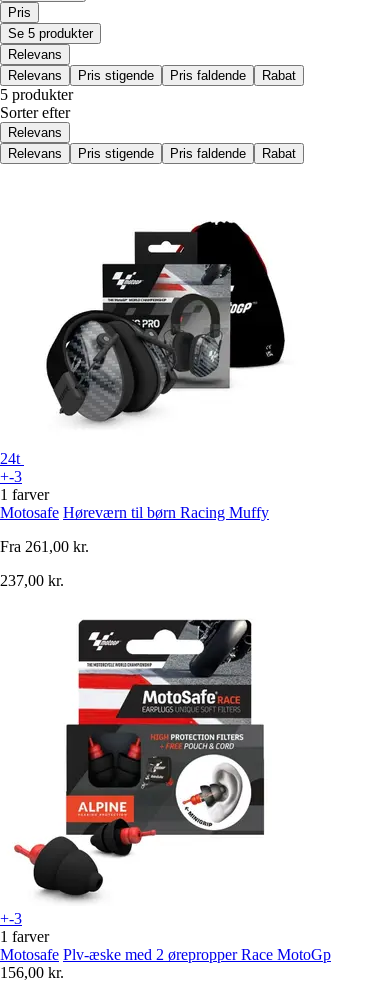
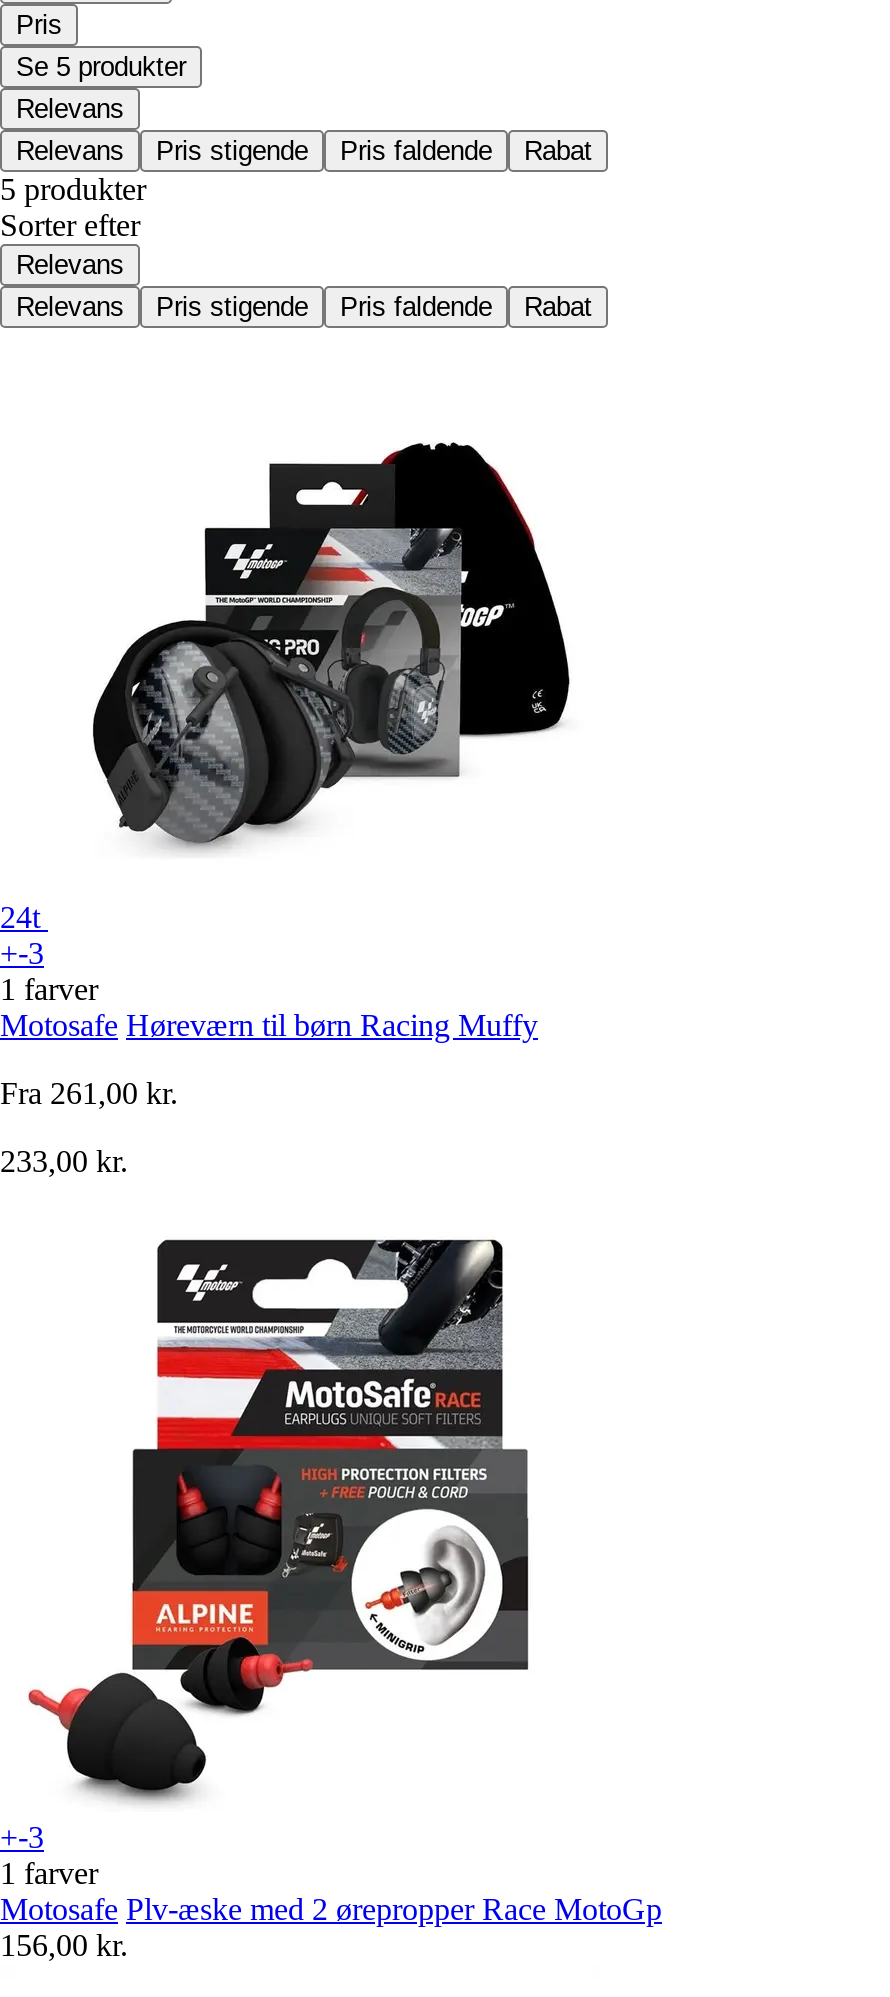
[0,572,64,589] 237,00 kr. -> [0,1143,128,1177] 233,00 kr.

